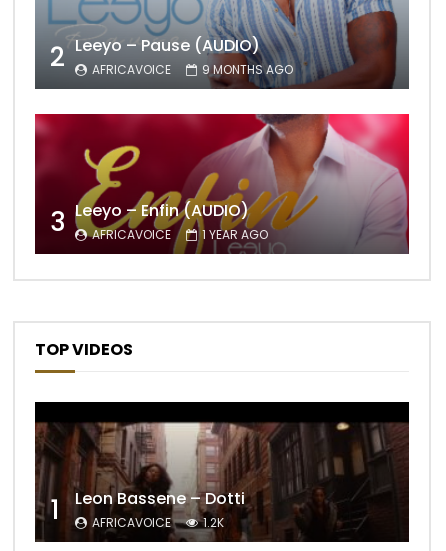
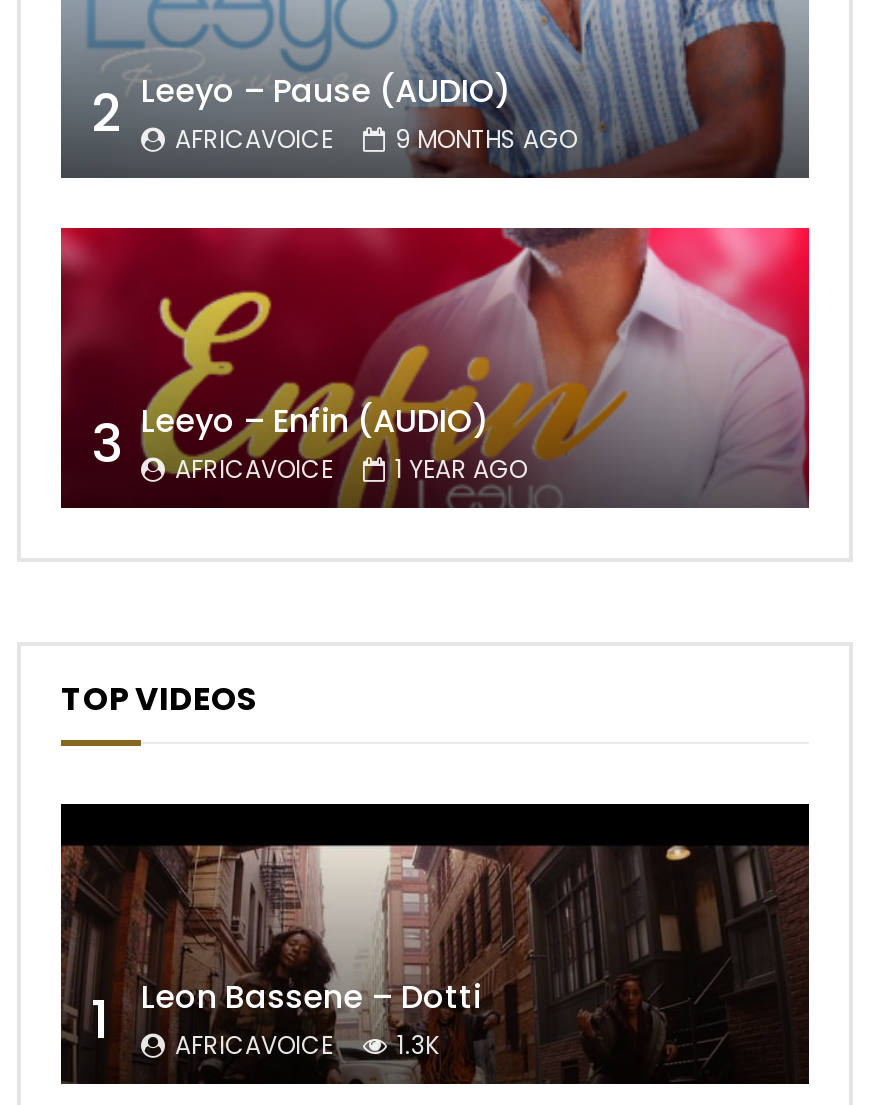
[50,487,245,531] 1 Leon Bassene – Dotti AFRICAVOICE 1.2K -> [91,974,481,1062] 1 Leon Bassene – Dotti AFRICAVOICE 1.3K

